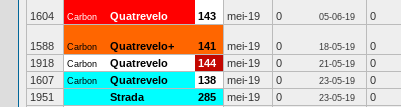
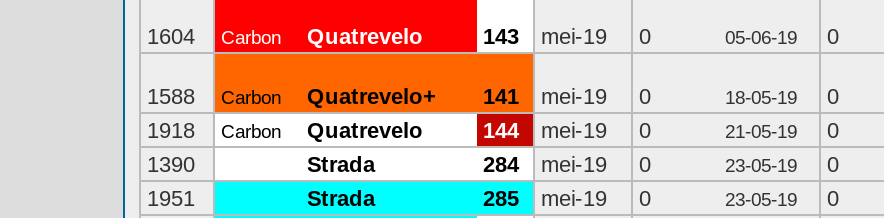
[30,74,216,86] 1607 | Carbon | Quatrevelo | 138 -> [147,152,519,176] 1390 | Strada | 284

